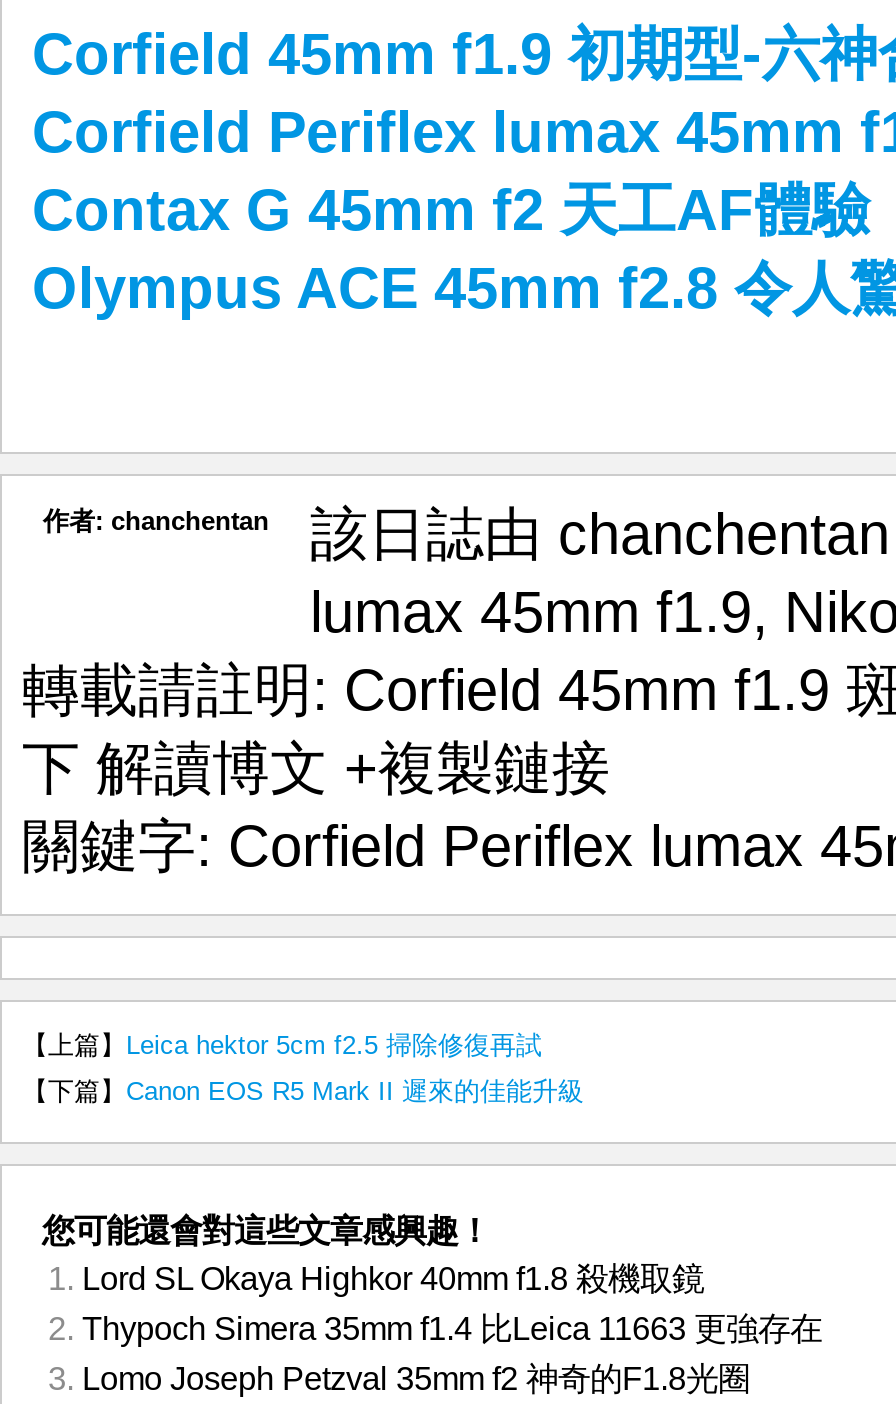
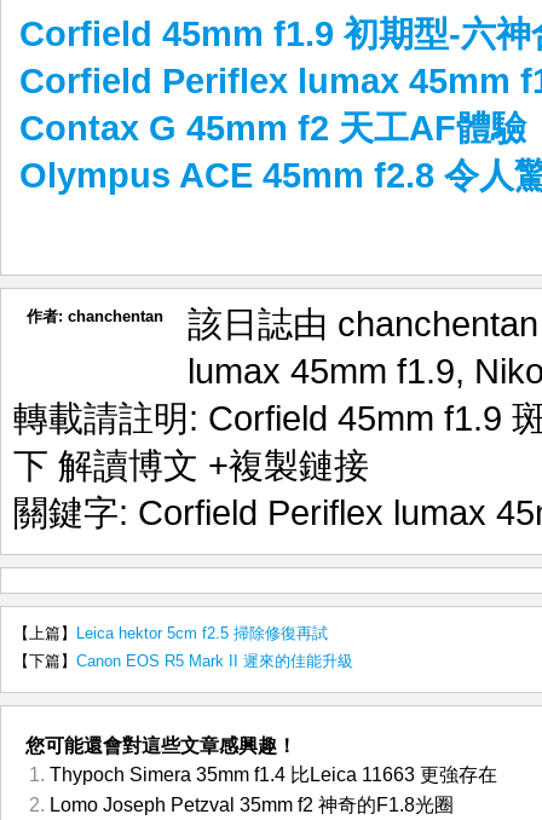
[82,1260,704,1296] Lord SL Okaya Highkor 40mm f1.8 殺機取鏡 -> none

